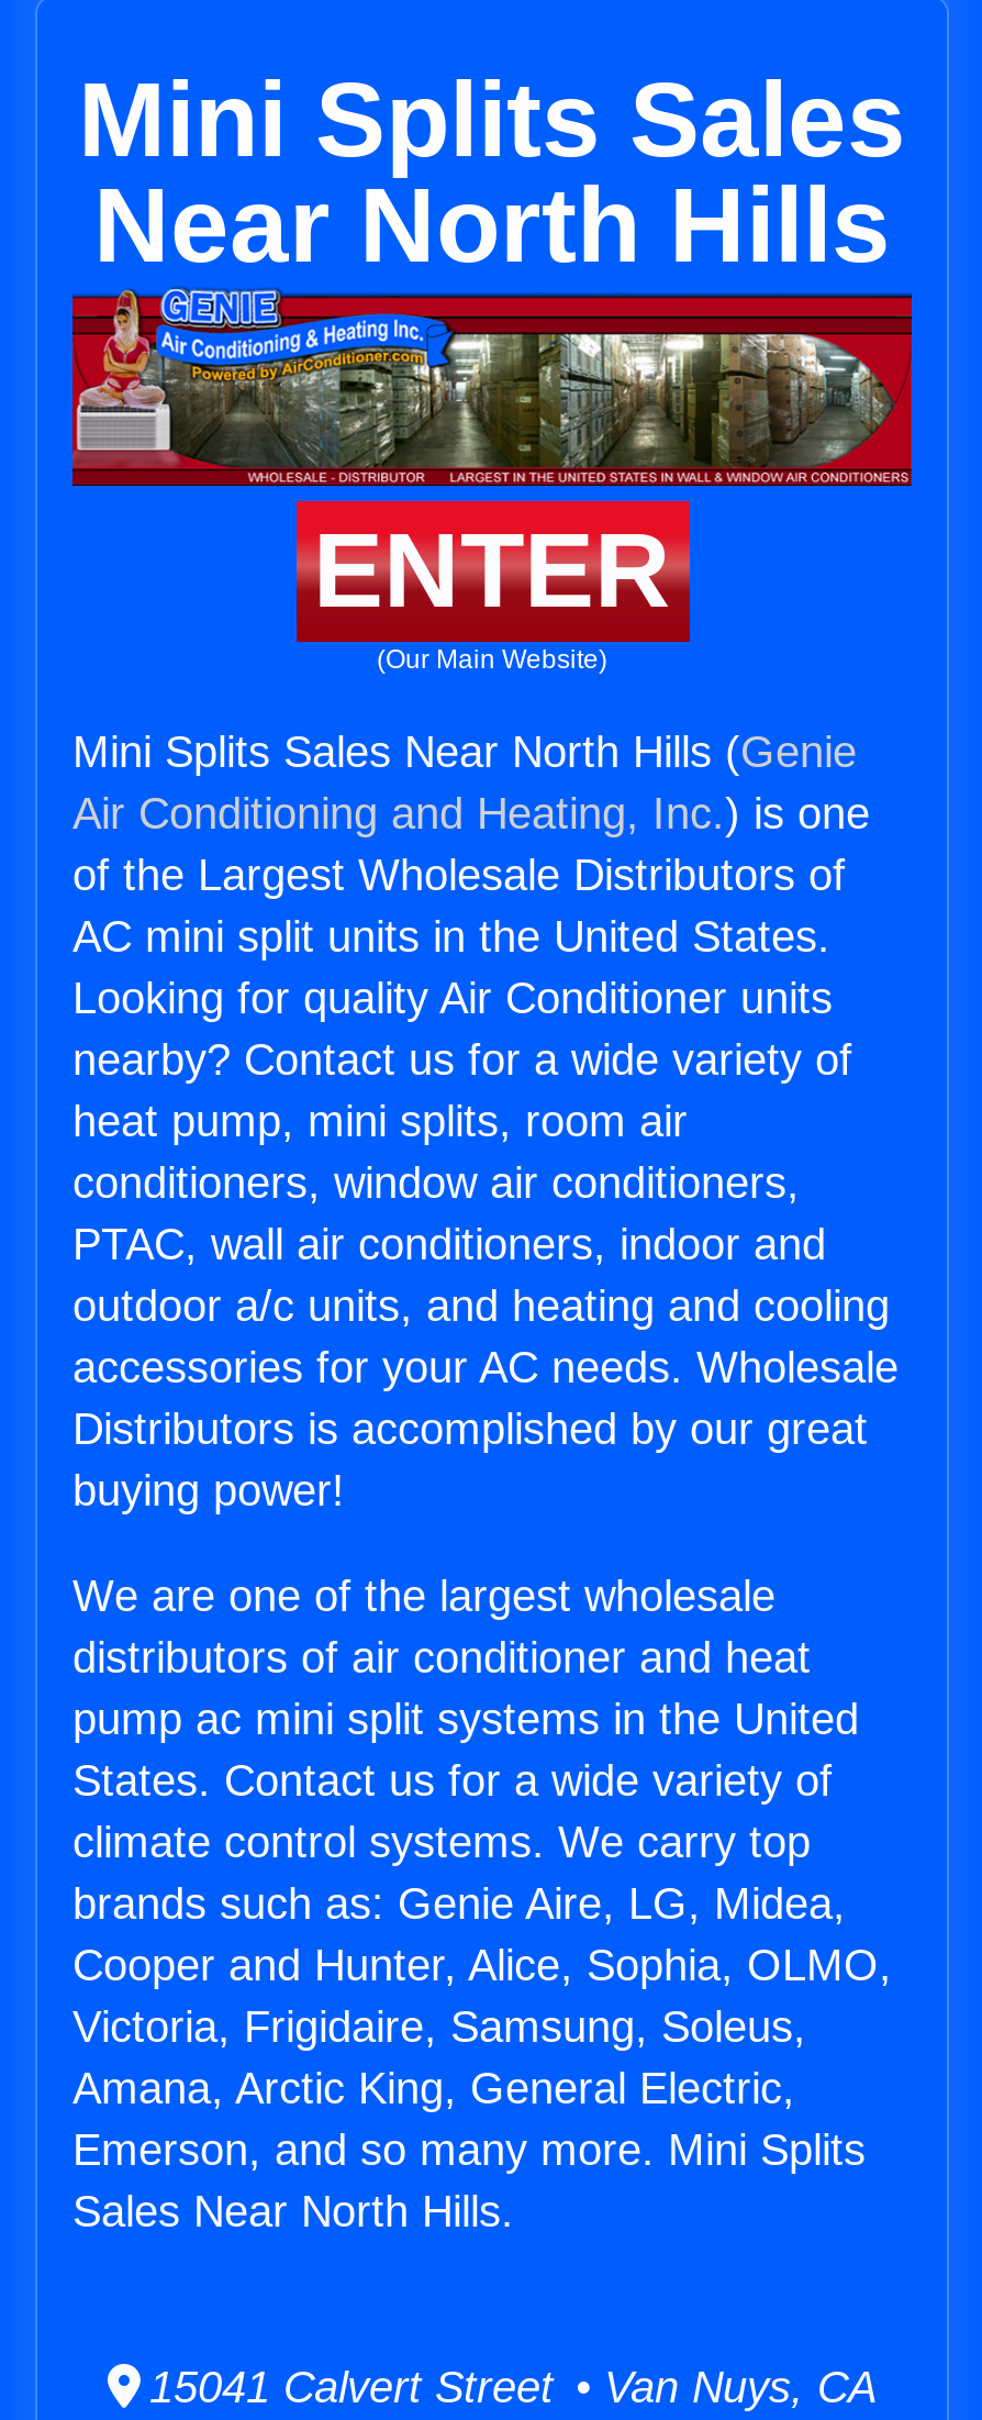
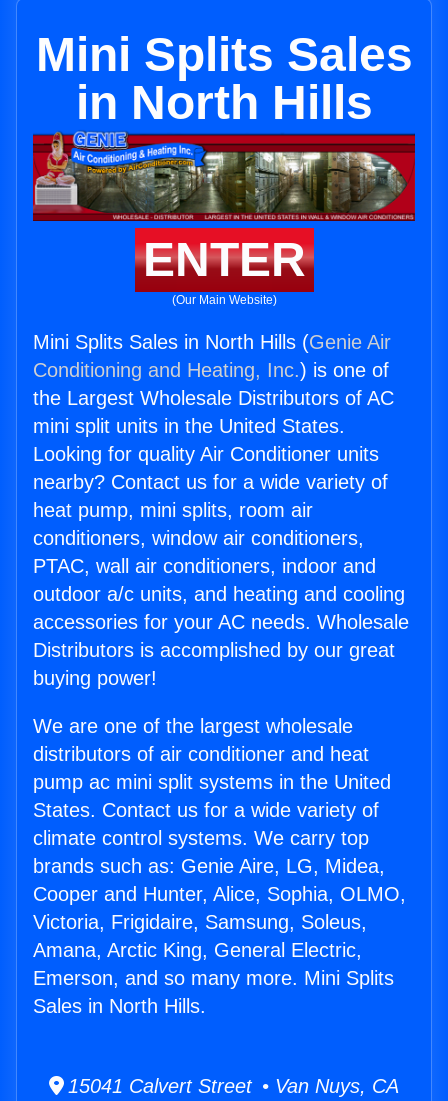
[93,167,891,284] Near North Hills -> [75,76,372,129] in North Hills
[72,728,870,961] Mini Splits Sales Near North Hills (Genie | Air Conditioning and Heating, Inc.) is one | of the Largest Wholesale Distributors of | AC mini split units in the United States. -> [33,331,394,437] Mini Splits Sales in North Hills (Genie Air | Conditioning and Heating, Inc.) is one of | the Largest Wholesale Distributors of AC | mini split units in the United States.
[72,2187,514,2236] Sales Near North Hills. -> [33,995,206,1017] Sales in North Hills.

